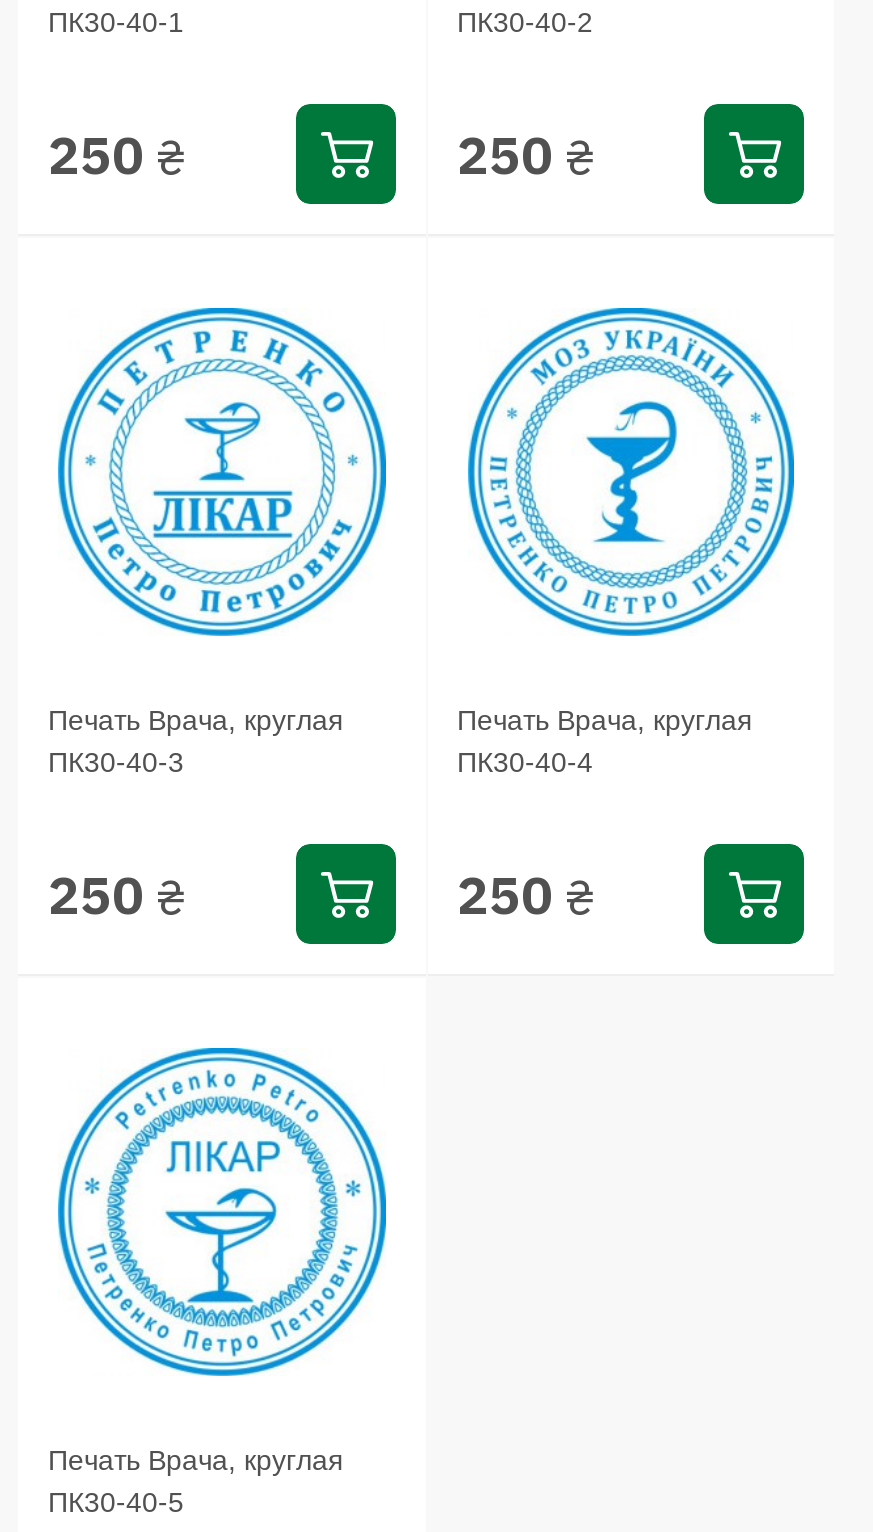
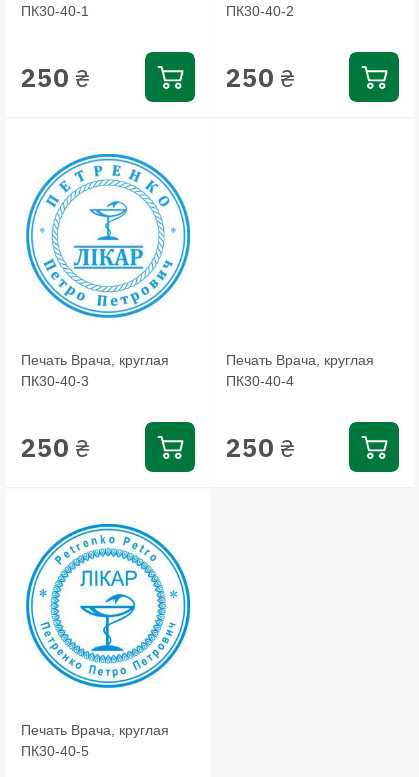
[466,306,796,638] [image] -> none

